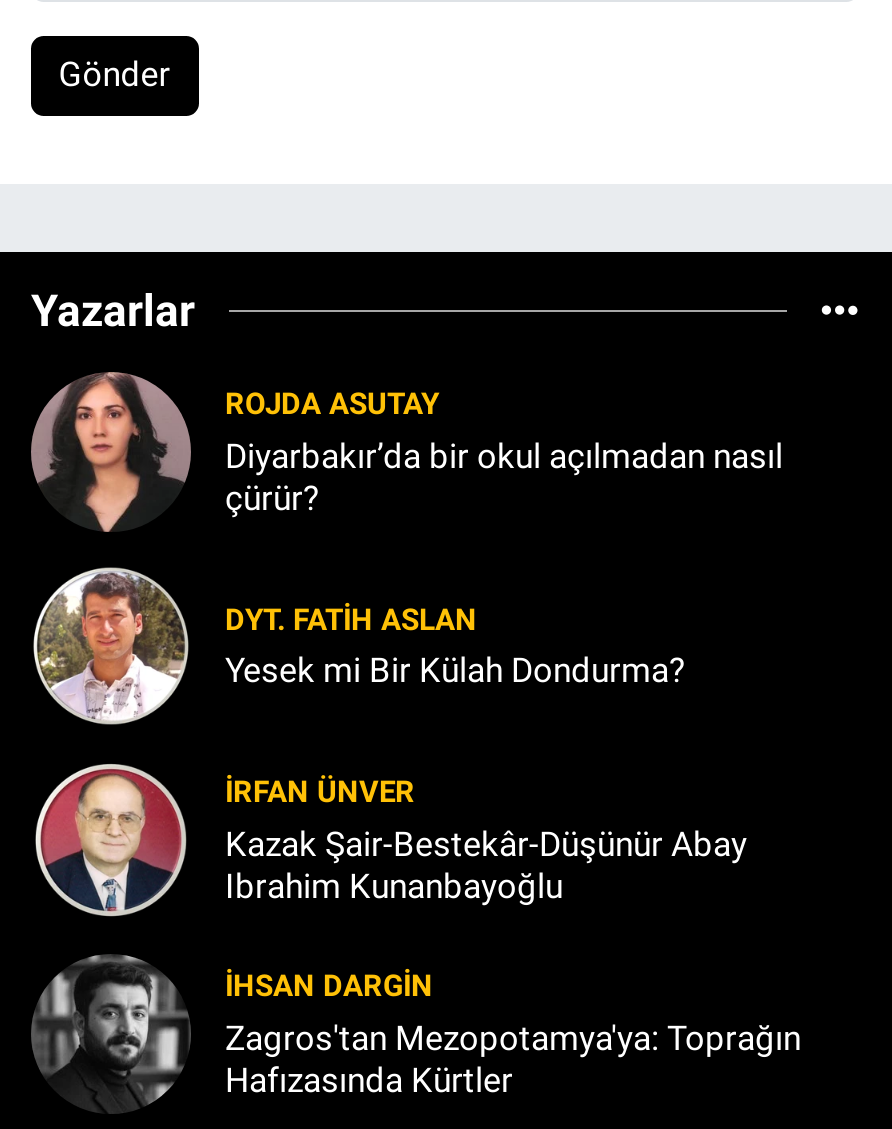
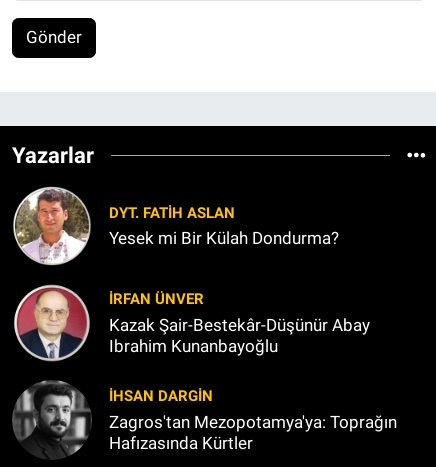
[33,372,783,532] [image] | ROJDA ASUTAY | Diyarbakır’da bir okul açılmadan nasıl | çürür? -> none

